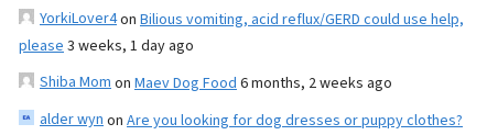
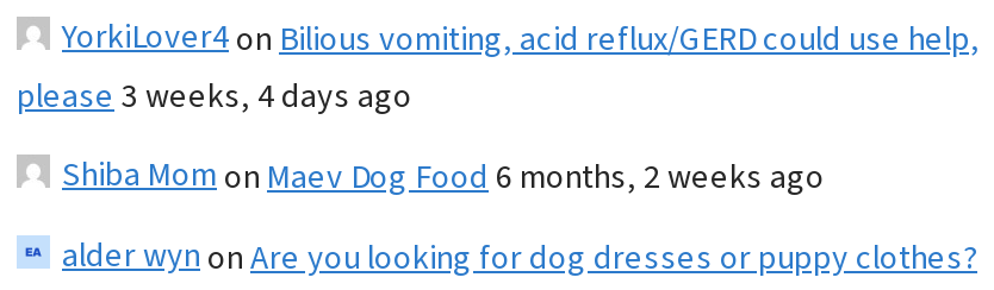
[19,35,194,57] please 3 weeks, 1 day ago -> [17,73,412,121] please 3 weeks, 4 days ago

